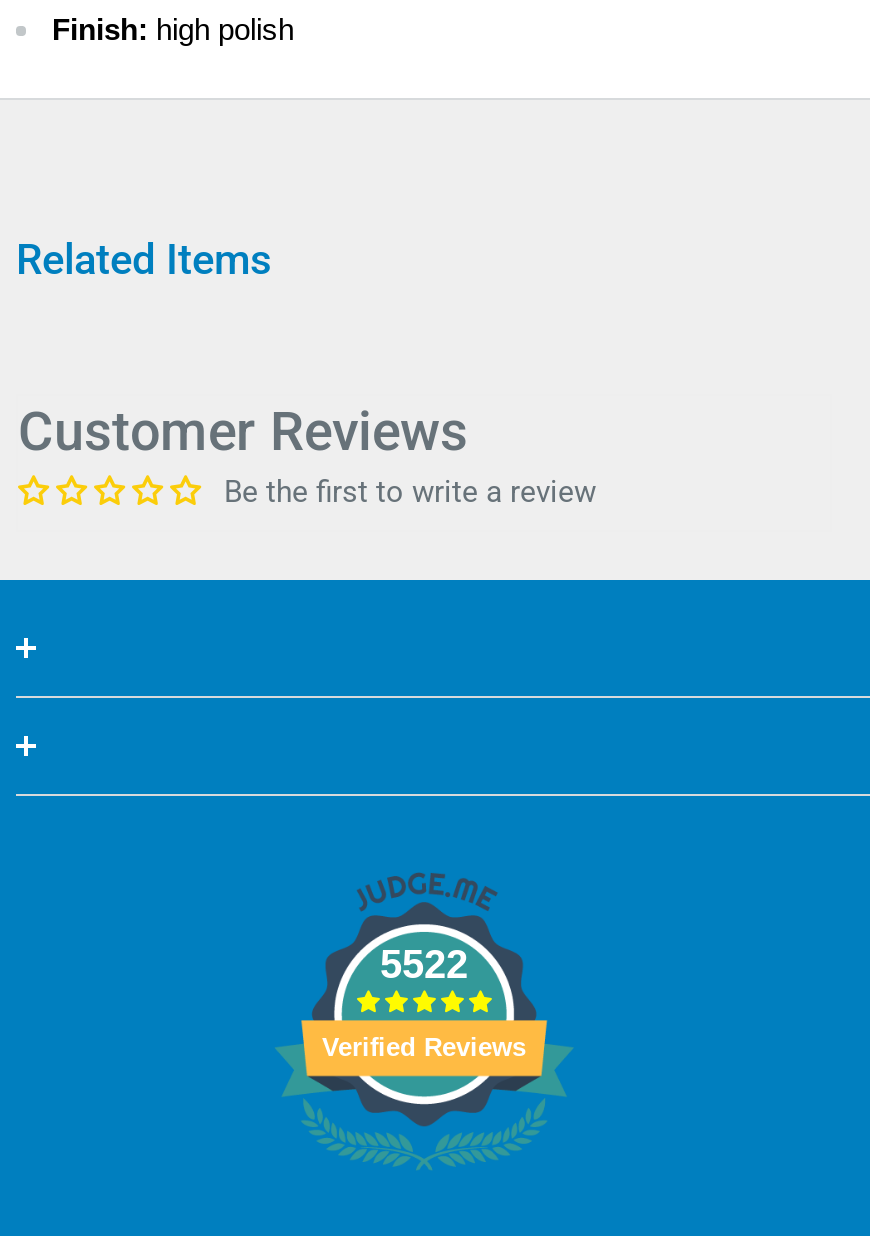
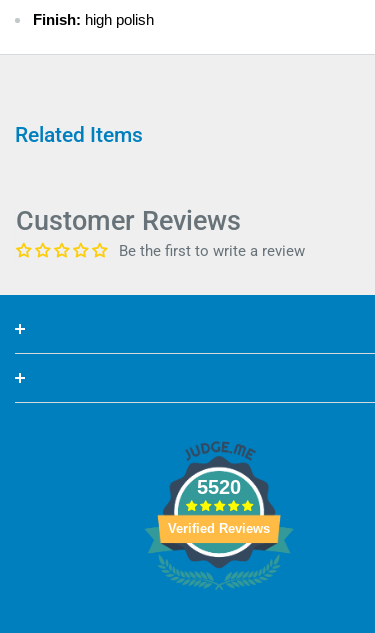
[380,942,468,986] 5522 -> [197,476,241,498] 5520

